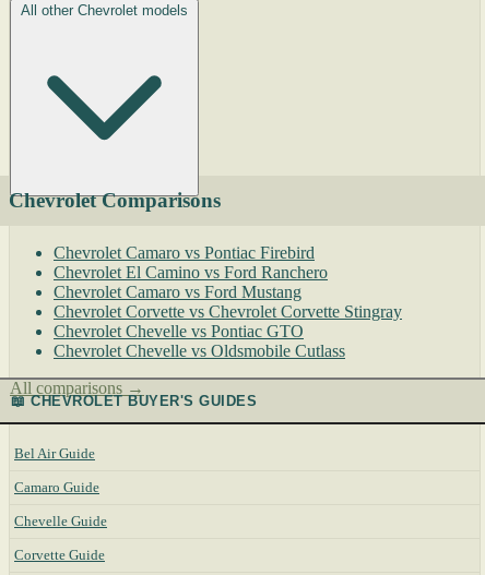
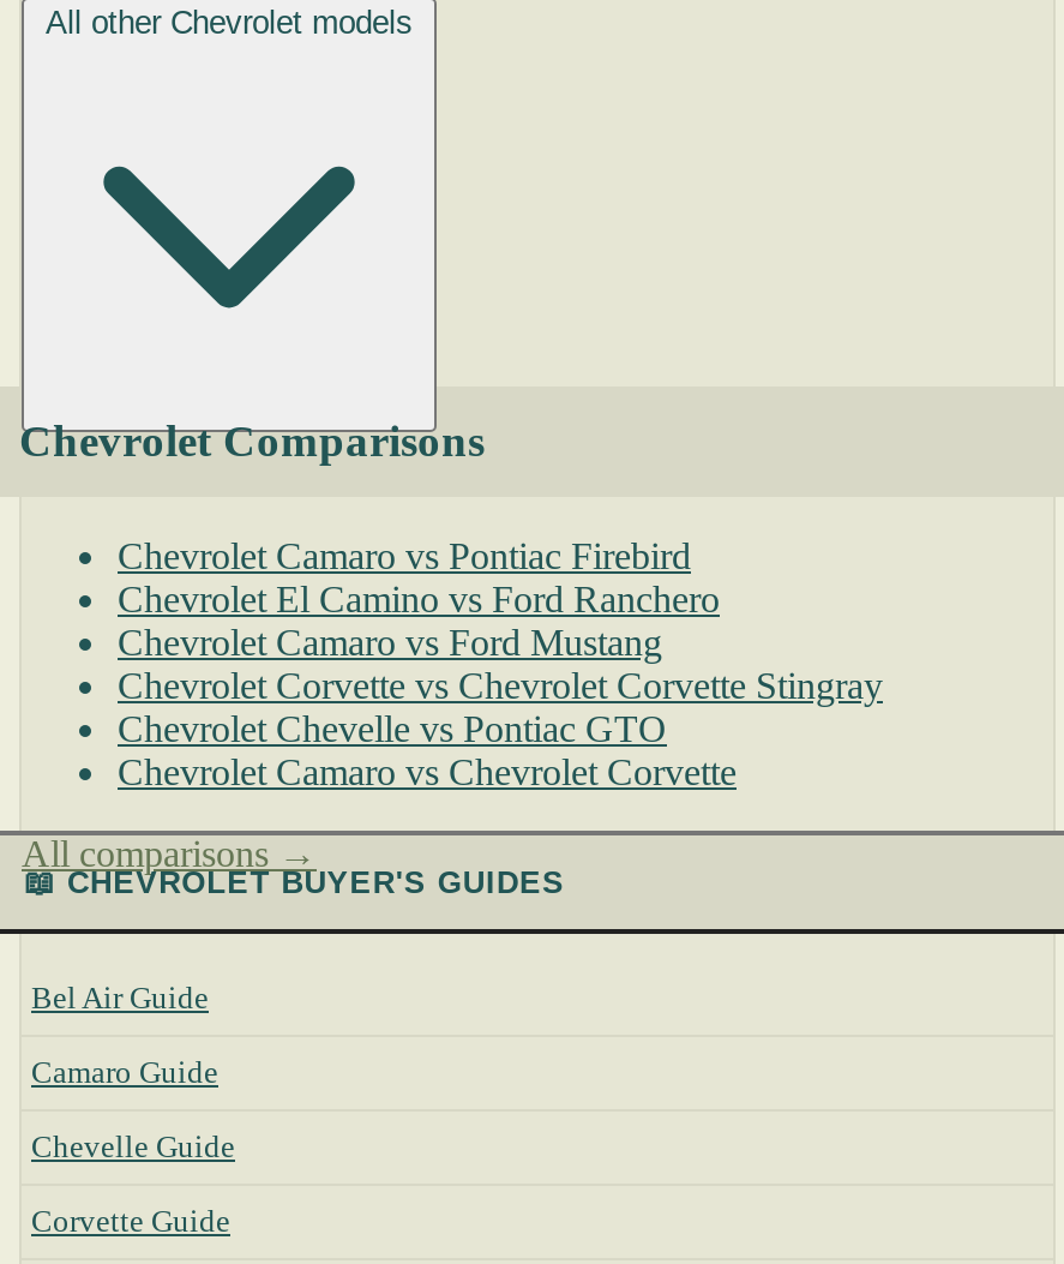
[54,342,345,360] Chevrolet Chevelle vs Oldsmobile Cutlass -> [118,751,737,792] Chevrolet Camaro vs Chevrolet Corvette

